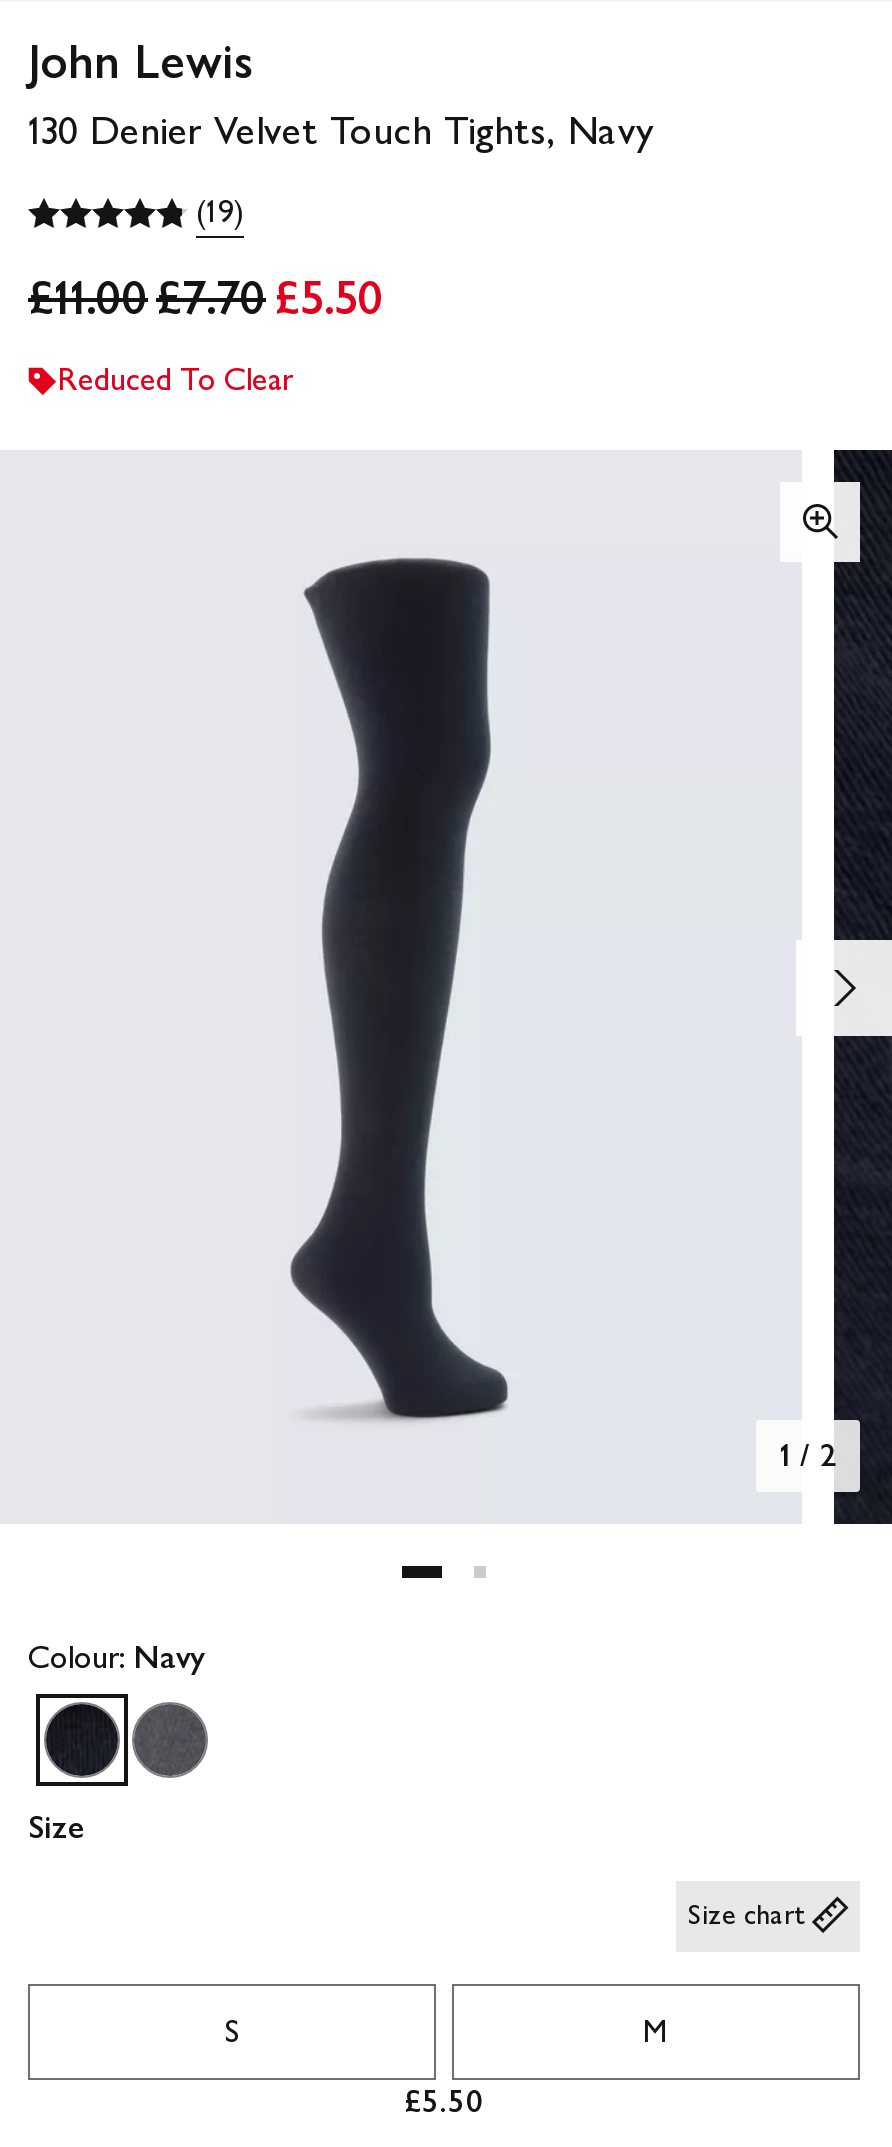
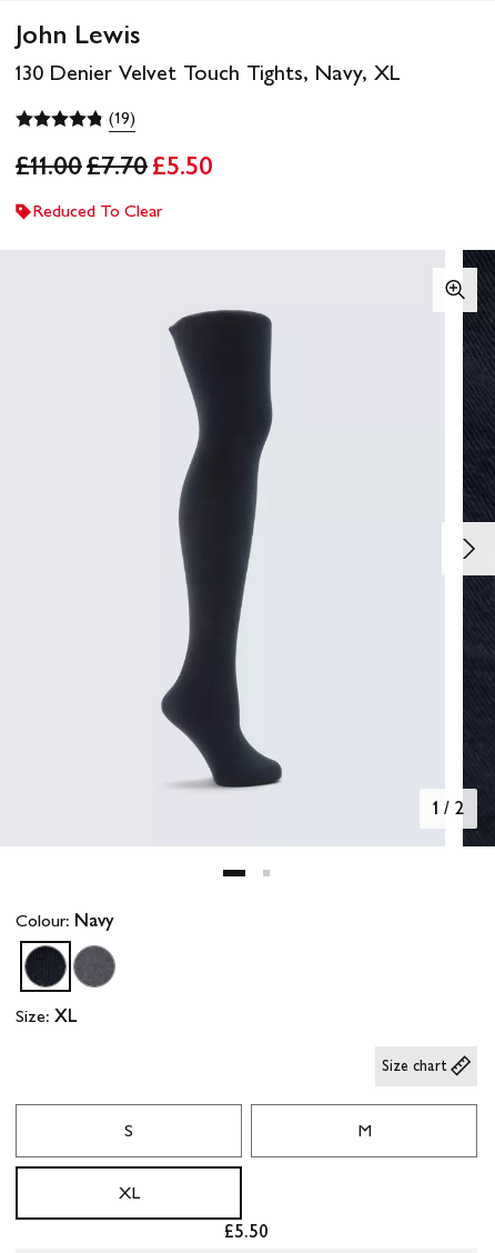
[28,106,654,154] 130 Denier Velvet Touch Tights, Navy -> [16,59,401,86] 130 Denier Velvet Touch Tights, Navy, XL
[28,1809,86,1847] Size -> [16,1006,78,1027] Size: XL
none -> [118,1182,139,1203] XL

